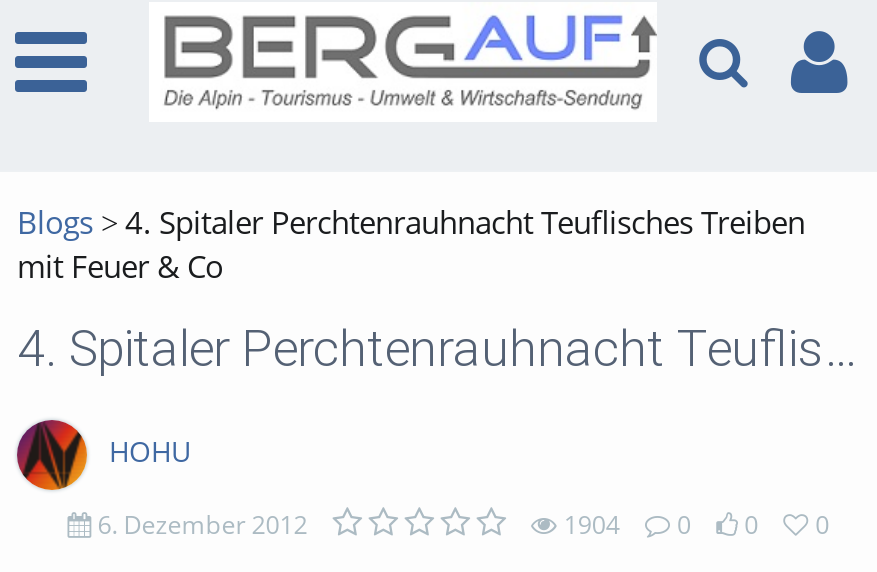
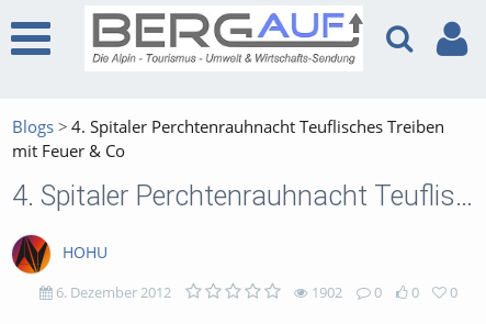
[558,508,829,542] 1904 0 0 0 -> [309,283,458,302] 1902 0 0 0

